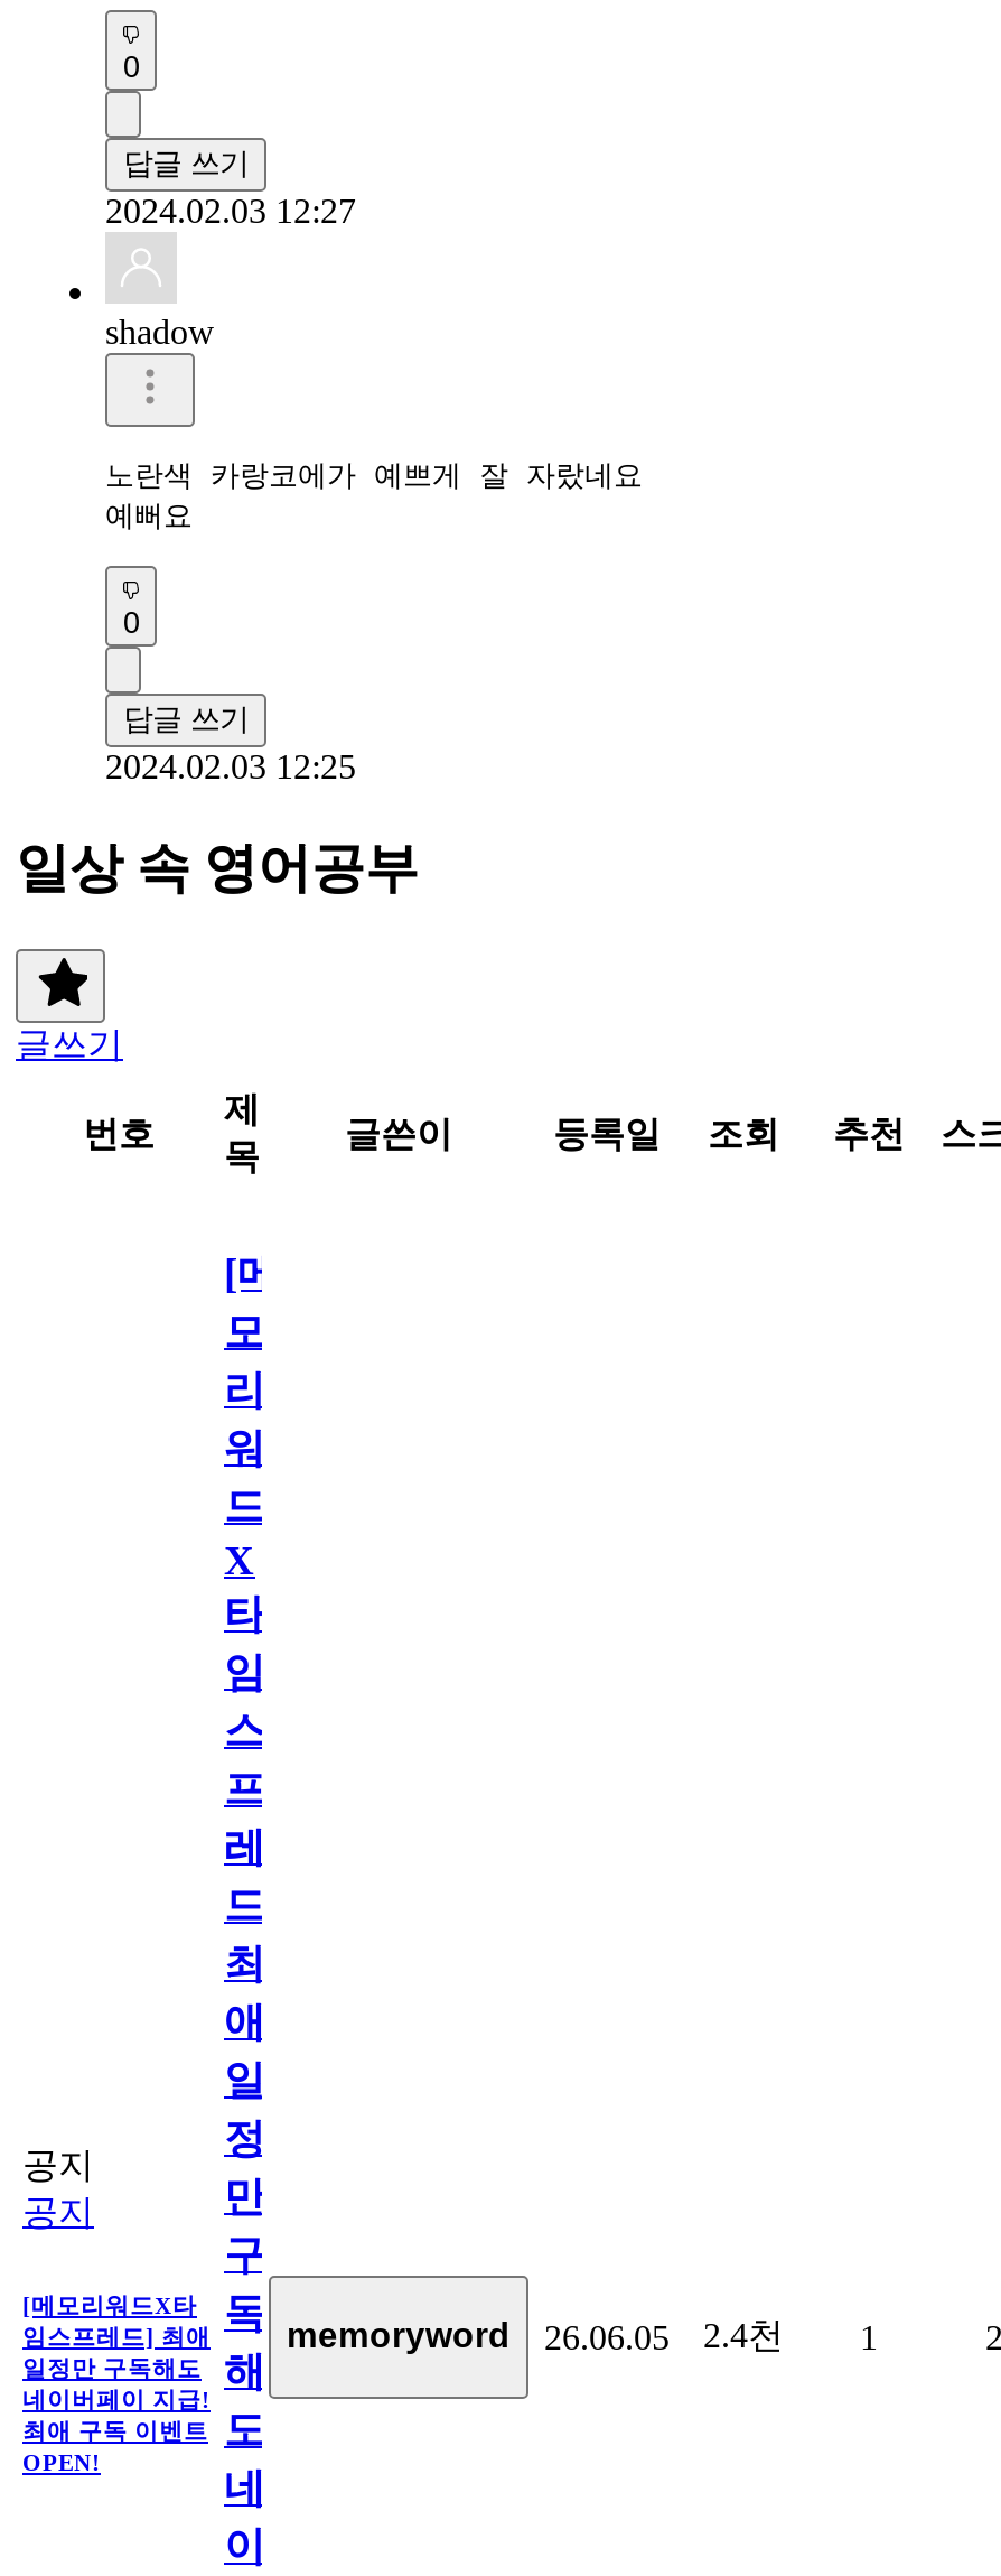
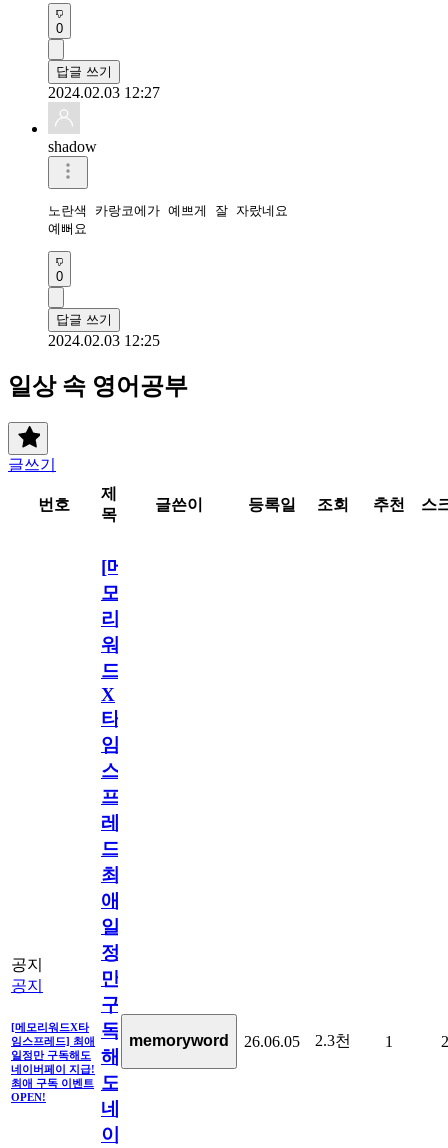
[22,2290,878,2355] [메모리워드X타 독 memoryword 26.06.05 2.4천 1 -> [11,1020,393,1049] [메모리워드X타 독 memoryword 26.06.05 2.3천 1

